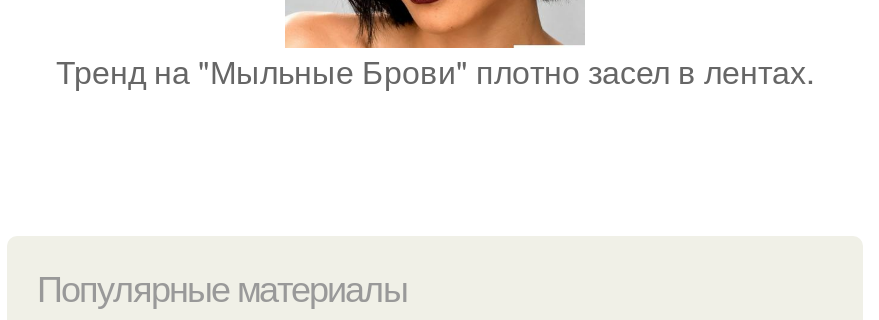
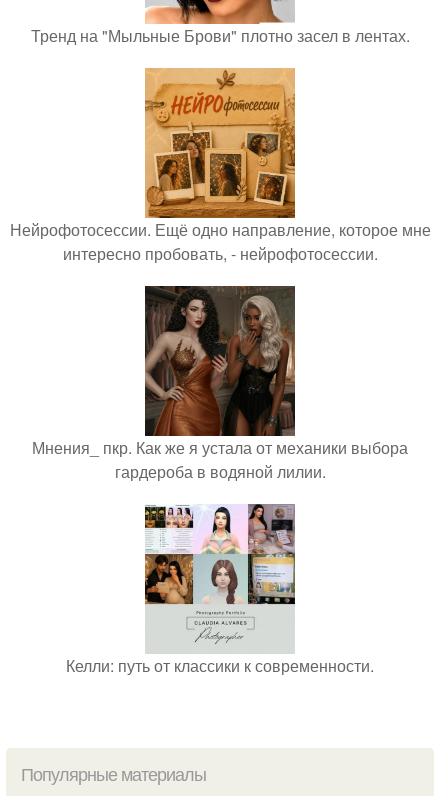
none -> [9,67,430,265] [image] | Нейрофотосессии. Ещё одно направление, которое мне | интересно пробовать, - нейрофотосессии.
none -> [32,285,408,483] [image] | Мнения_ пкр. Как же я устала от механики выбора | гардероба в водяной лилии.
none -> [66,503,374,677] [image] | Келли: путь от классики к современности.

